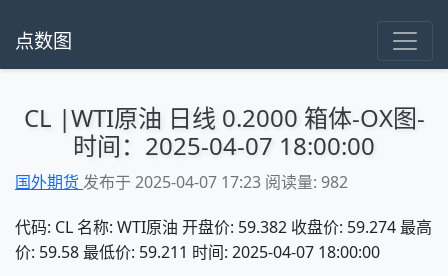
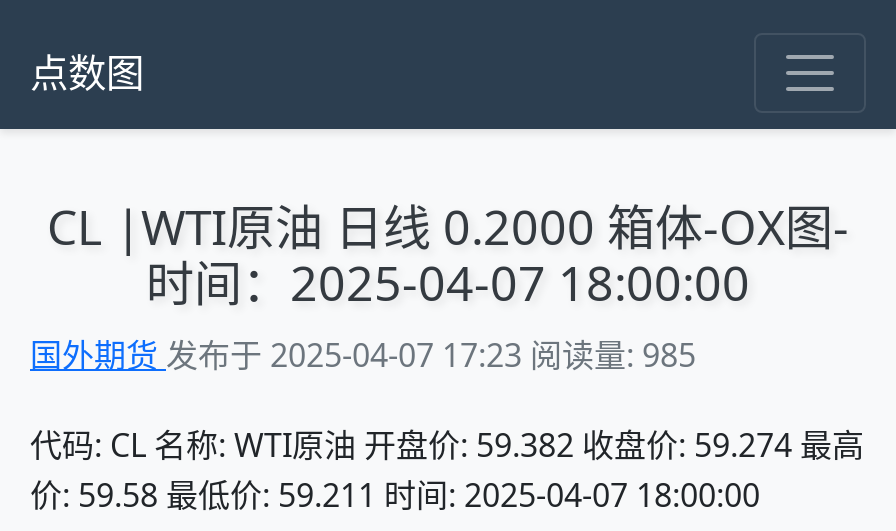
[15,171,348,193] 国外期货发布于 2025-04-07 17:23 阅读量: 982 -> [30,333,696,377] 国外期货发布于 2025-04-07 17:23 阅读量: 985

